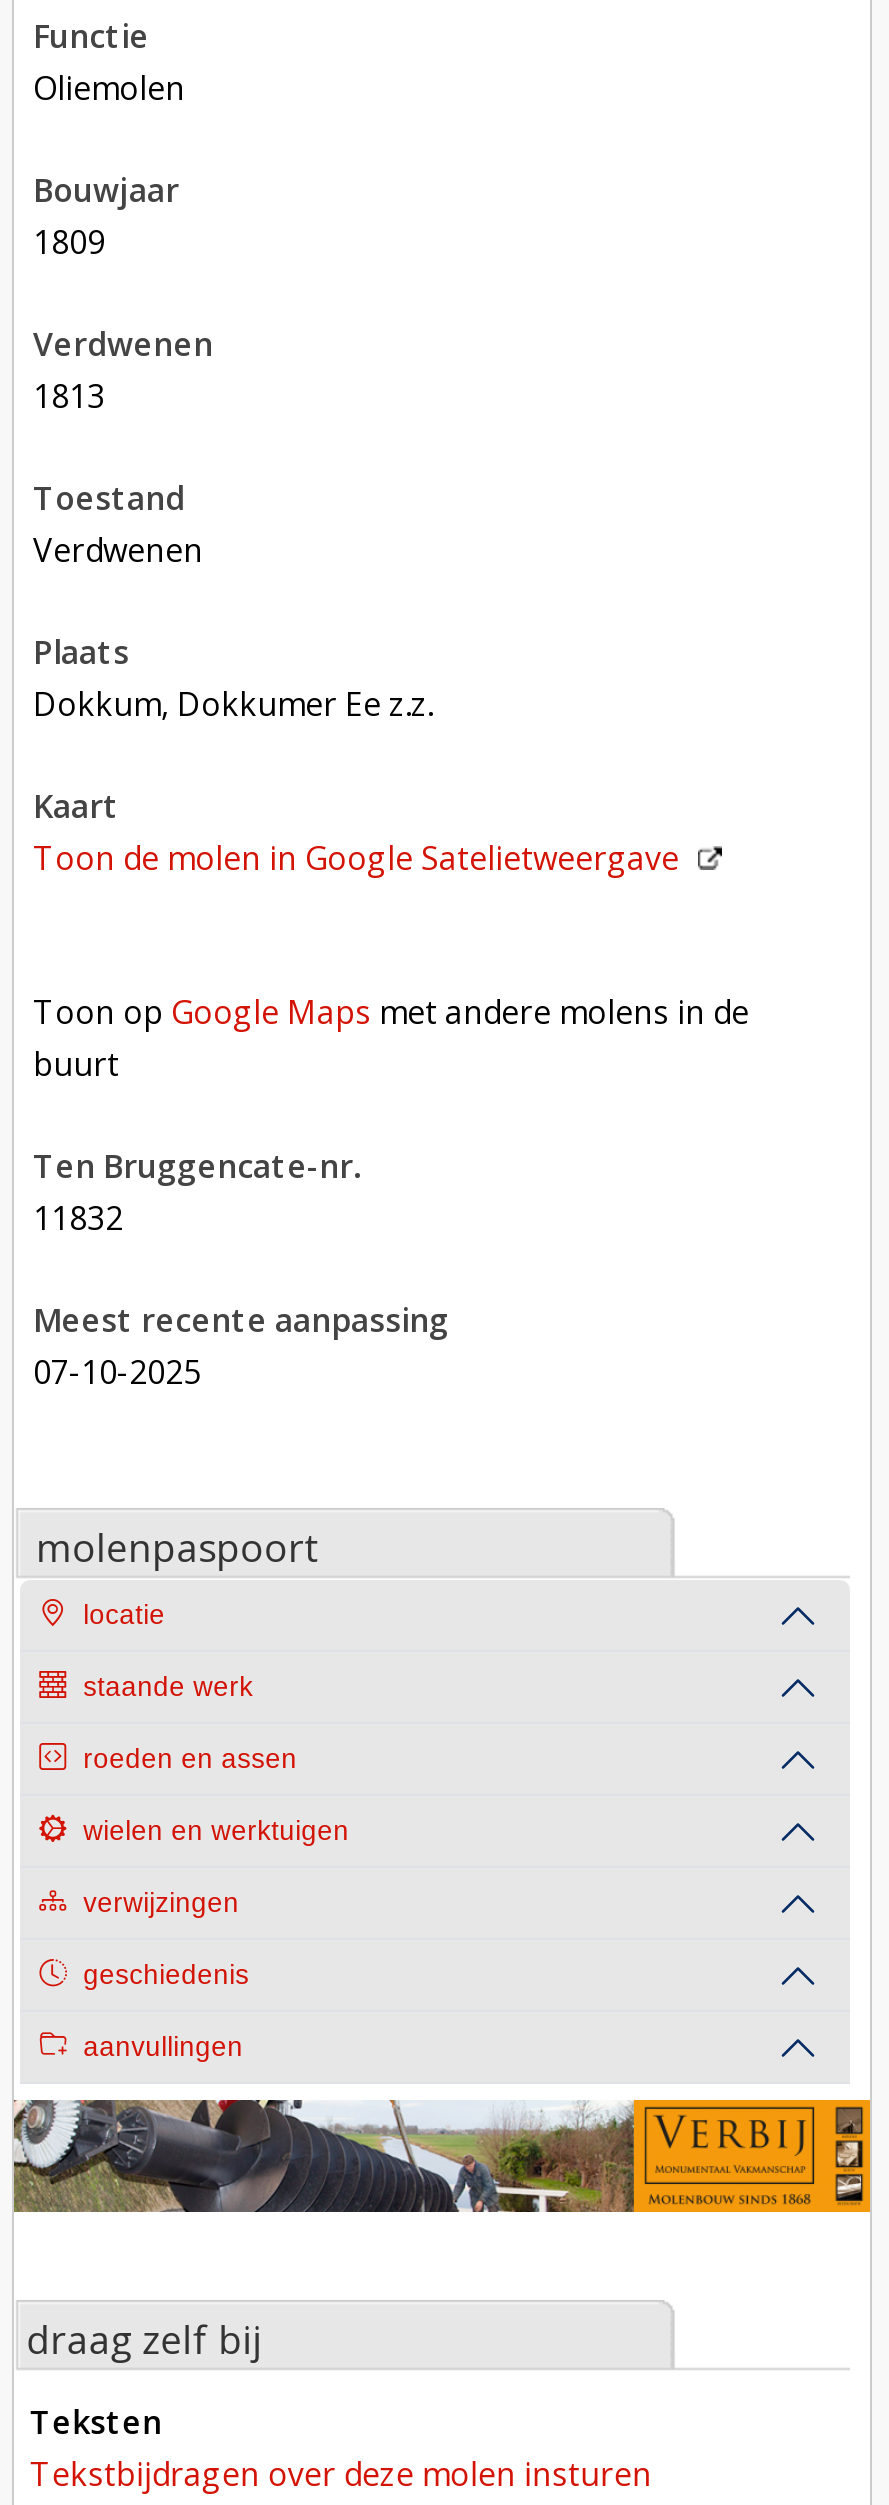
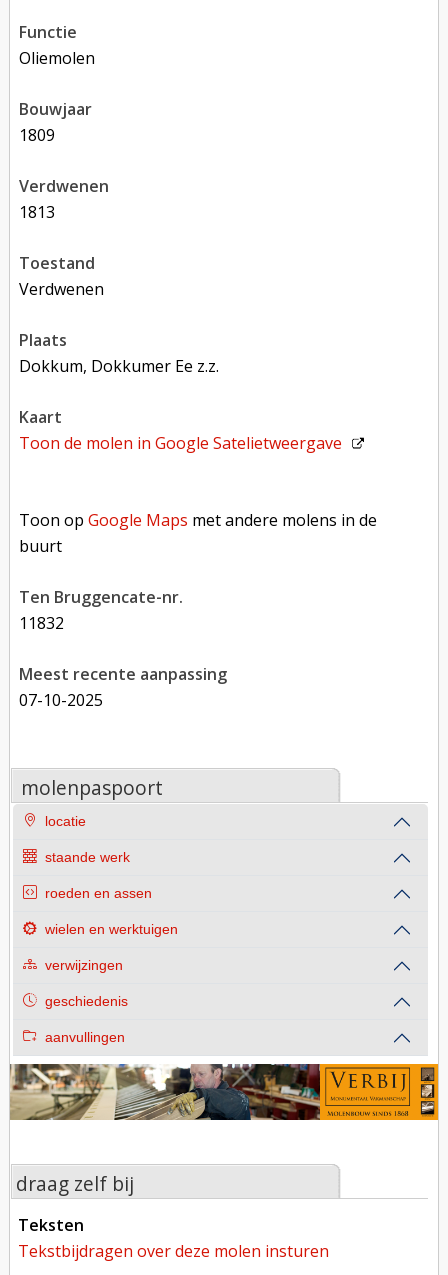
[14,2098,636,2214] [image] -> [9,1063,321,1121] [image]

